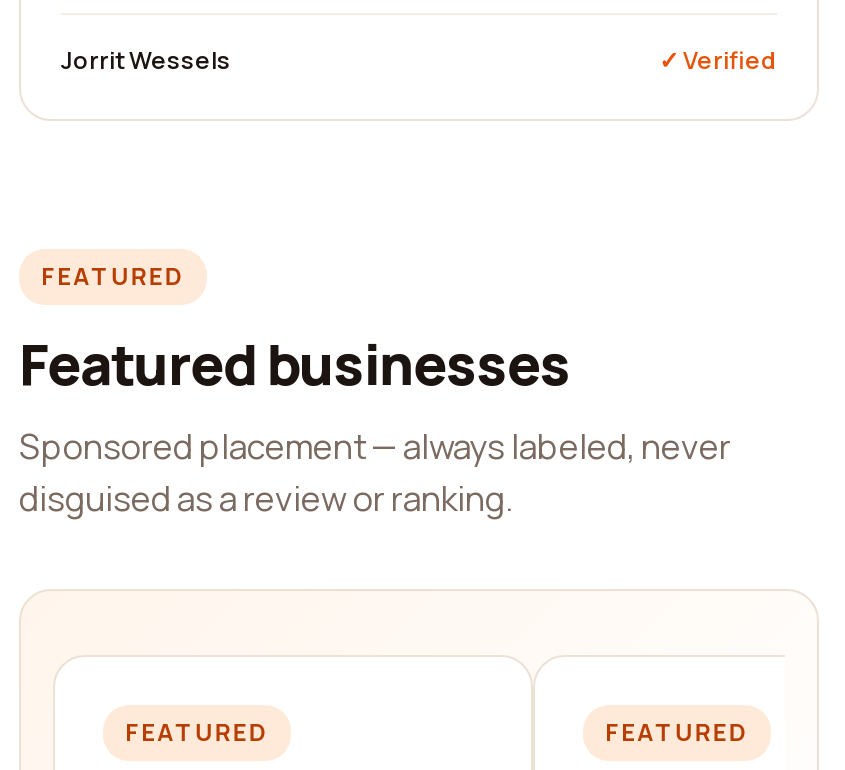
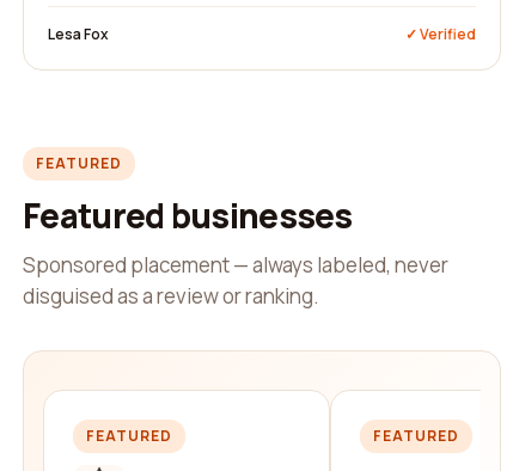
[61,43,231,77] Jorrit Wessels -> [48,24,109,44] Lesa Fox

